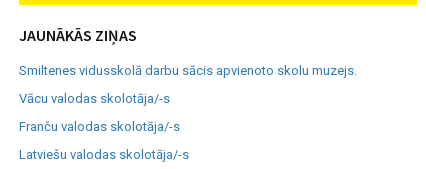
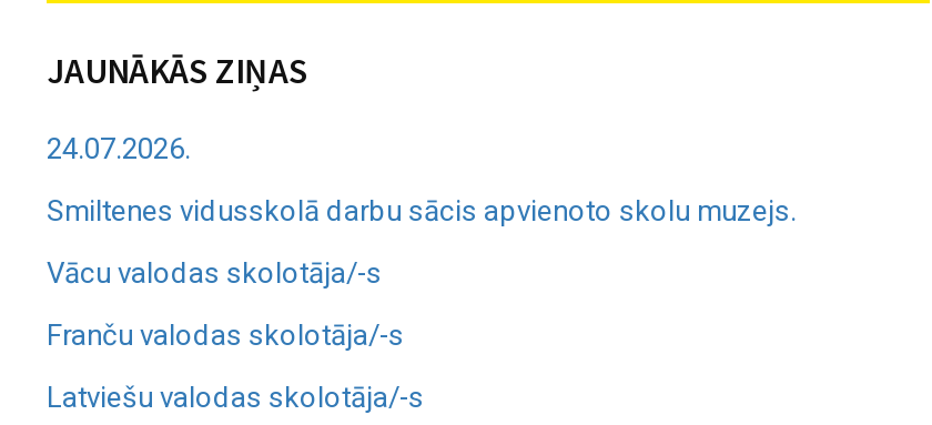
none -> [47,131,191,165] 24.07.2026.

